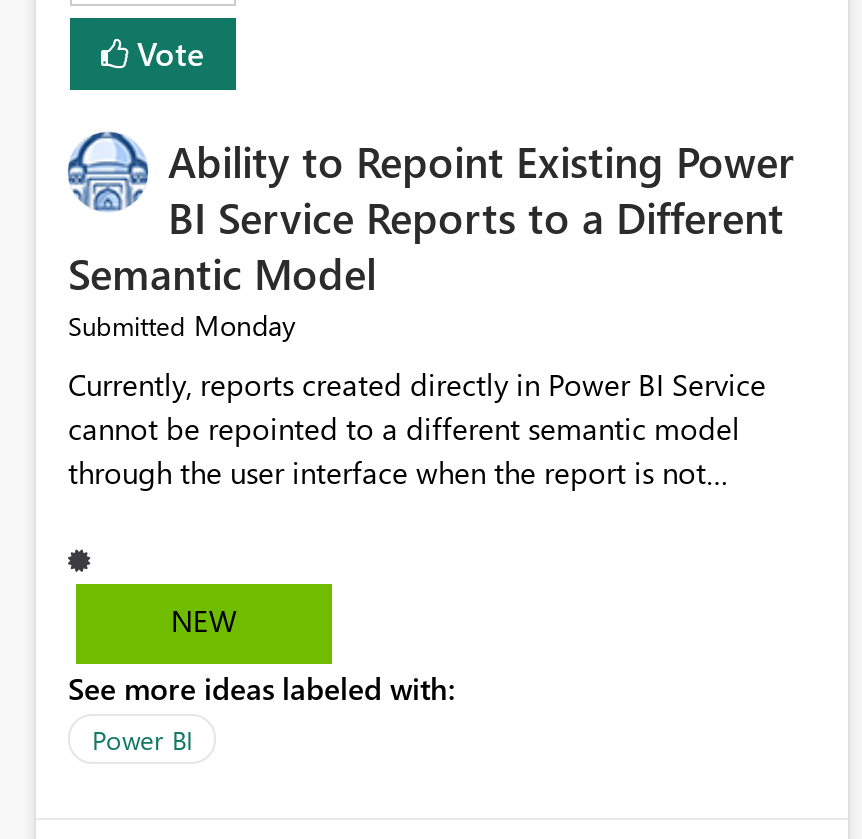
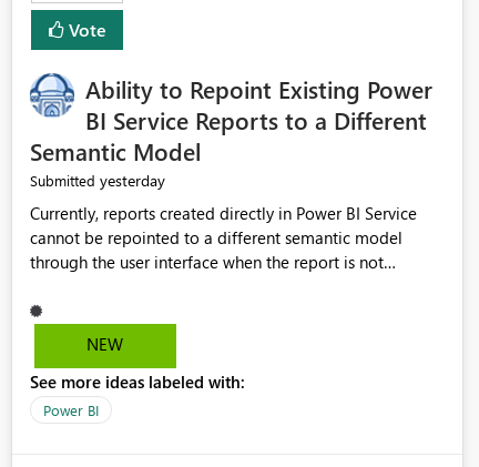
[68,307,296,345] Submitted Monday -> [30,170,165,191] Submitted yesterday

